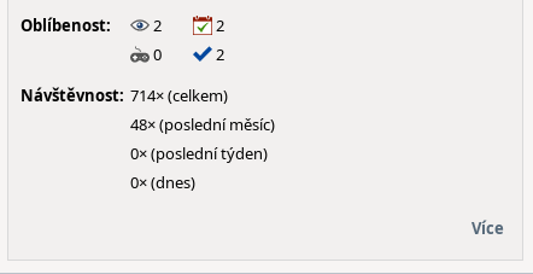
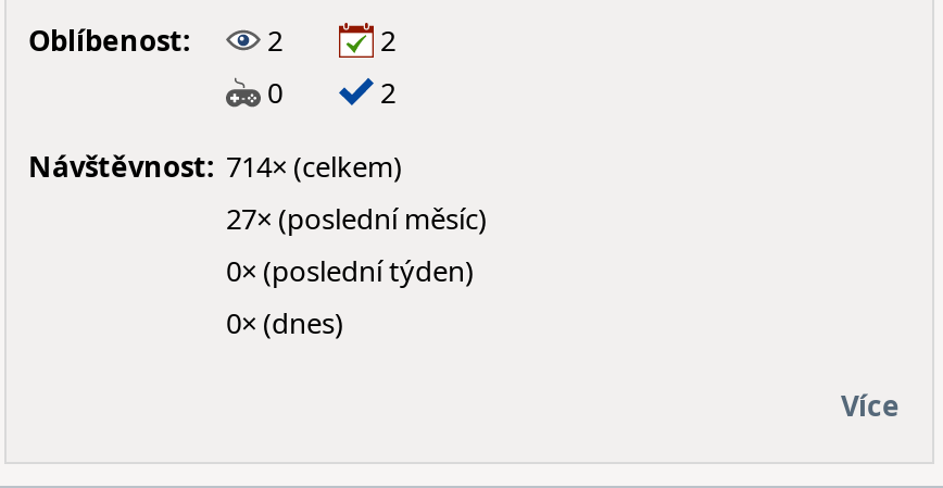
[130,113,275,135] 48× (poslední měsíc) -> [226,199,487,238] 27× (poslední měsíc)

